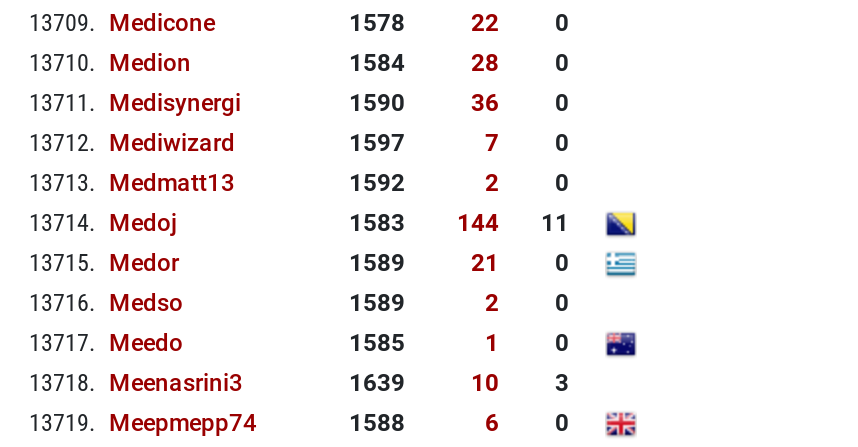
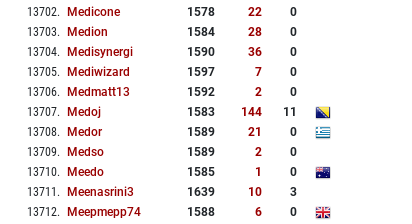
[29,9,215,37] 13709. Medicone -> [27,5,120,19] 13702. Medicone
[29,49,191,77] 13710. Medion -> [27,25,108,39] 13703. Medion
[29,89,241,117] 13711. Medisynergi -> [27,45,133,59] 13704. Medisynergi
[29,129,235,157] 13712. Mediwizard -> [27,65,130,79] 13705. Mediwizard
[29,169,235,197] 13713. Medmatt13 -> [27,85,130,99] 13706. Medmatt13
[29,209,177,237] 13714. Medoj -> [27,105,101,119] 13707. Medoj
[29,249,179,277] 13715. Medor -> [27,125,102,139] 13708. Medor
[29,289,183,317] 13716. Medso -> [27,145,104,159] 13709. Medso
[29,329,183,357] 13717. Meedo -> [27,165,104,179] 13710. Meedo
[29,369,243,397] 13718. Meenasrini3 -> [27,185,134,199] 13711. Meenasrini3
[29,409,257,437] 13719. Meepmepp74 -> [27,205,141,219] 13712. Meepmepp74

